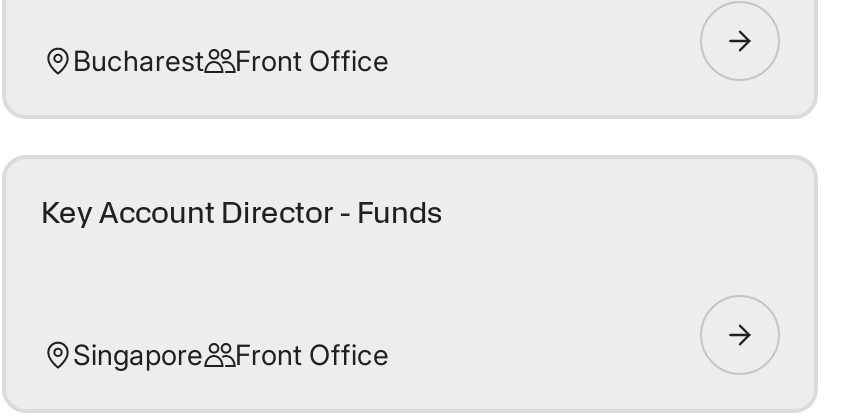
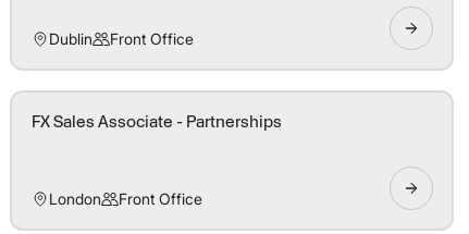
[73,42,203,76] Bucharest -> [48,29,92,47] Dublin
[41,194,443,230] Key Account Director - Funds -> [31,112,281,131] FX Sales Associate - Partnerships
[73,336,203,370] Singapore -> [48,189,101,207] London

